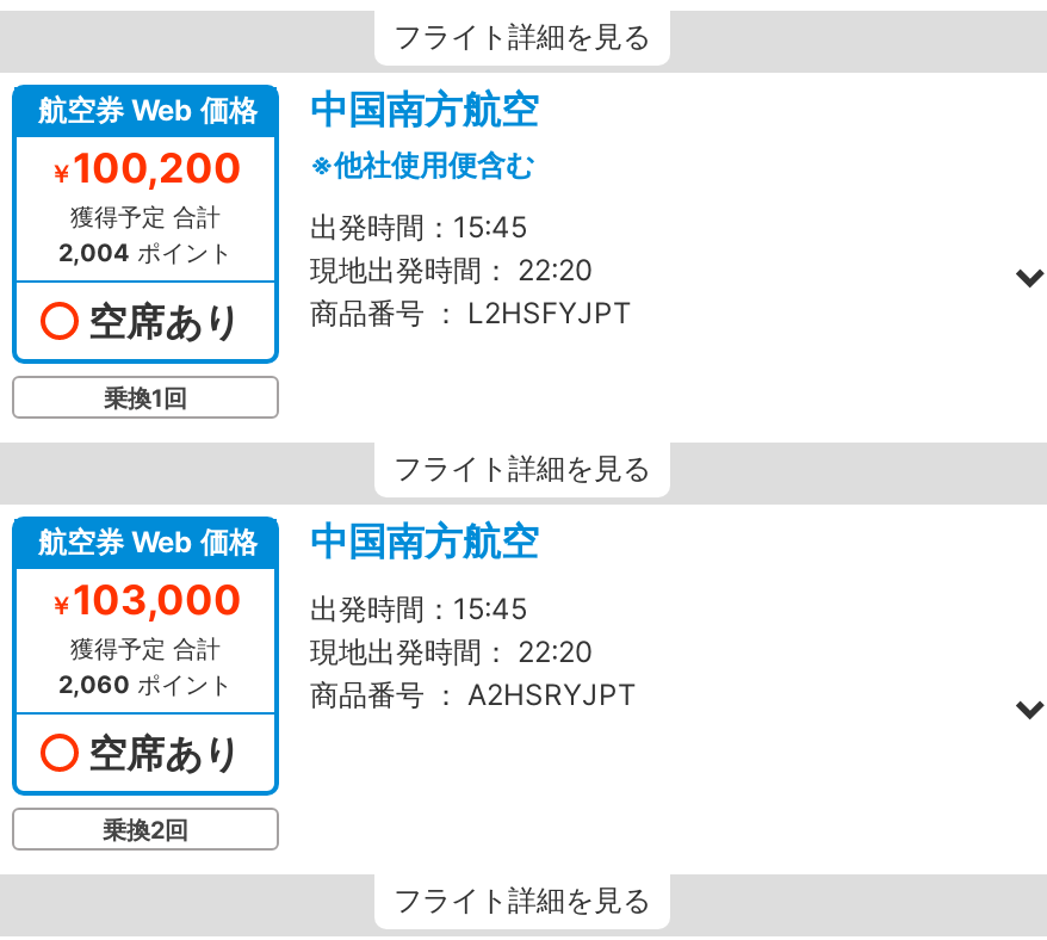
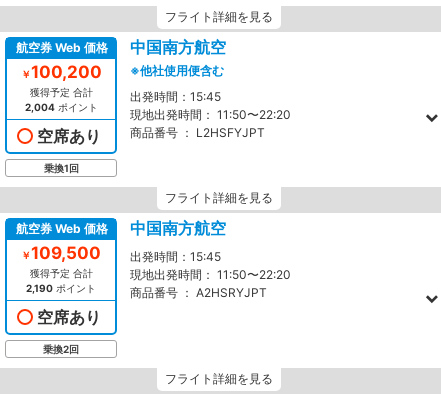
[310,252,594,287] 現地出発時間：22:20 -> [130,107,291,122] 現地出発時間：11:50〜22:20
[49,576,527,626] ￥103,000 出発時間：15:45 -> [21,243,221,264] ￥109,500 出発時間：15:45
[310,633,594,669] 現地出発時間：22:20 -> [130,267,291,282] 現地出発時間：11:50〜22:20
[58,669,233,698] 2,060ポイント -> [26,282,96,294] 2,190ポイント

